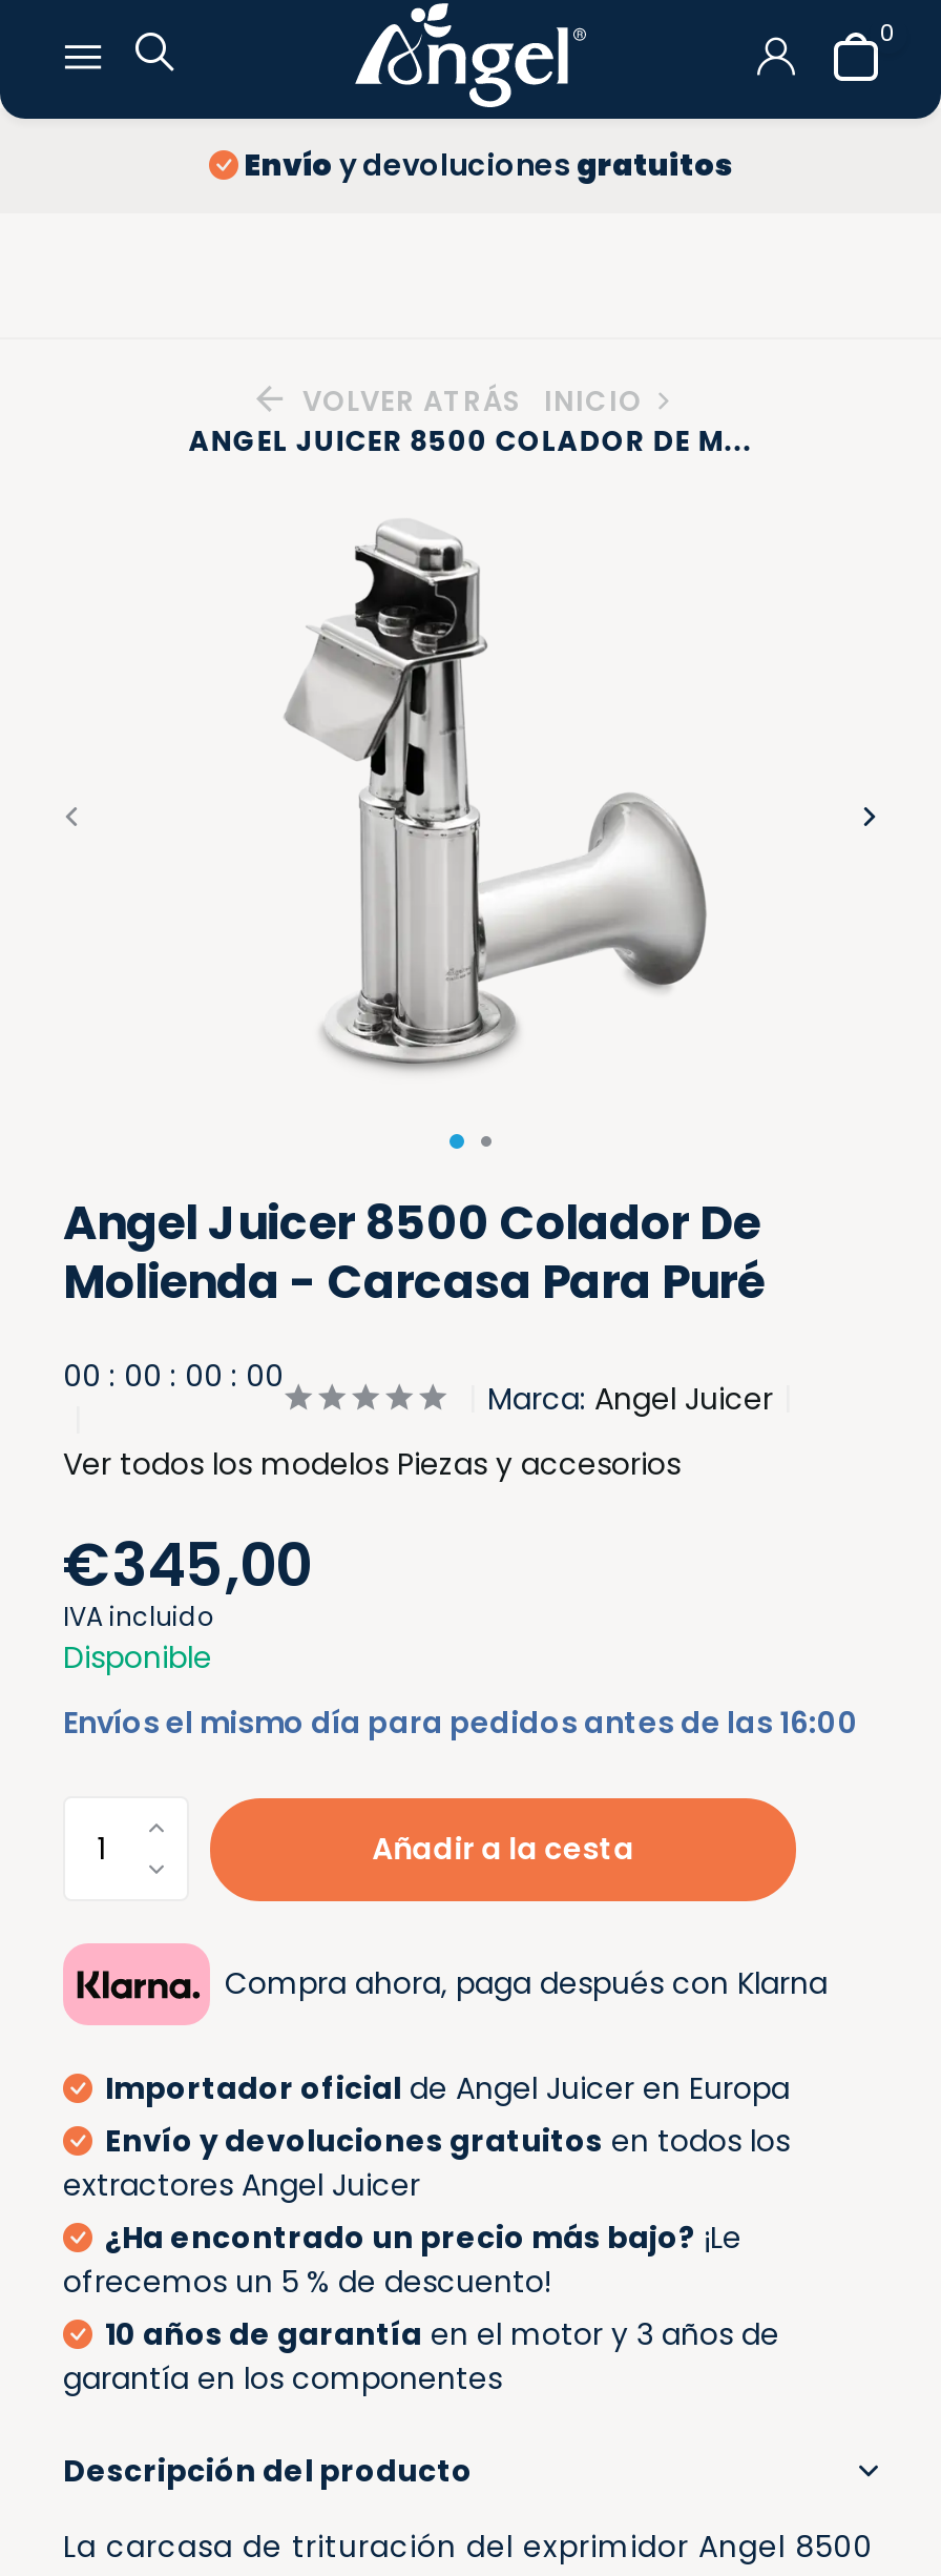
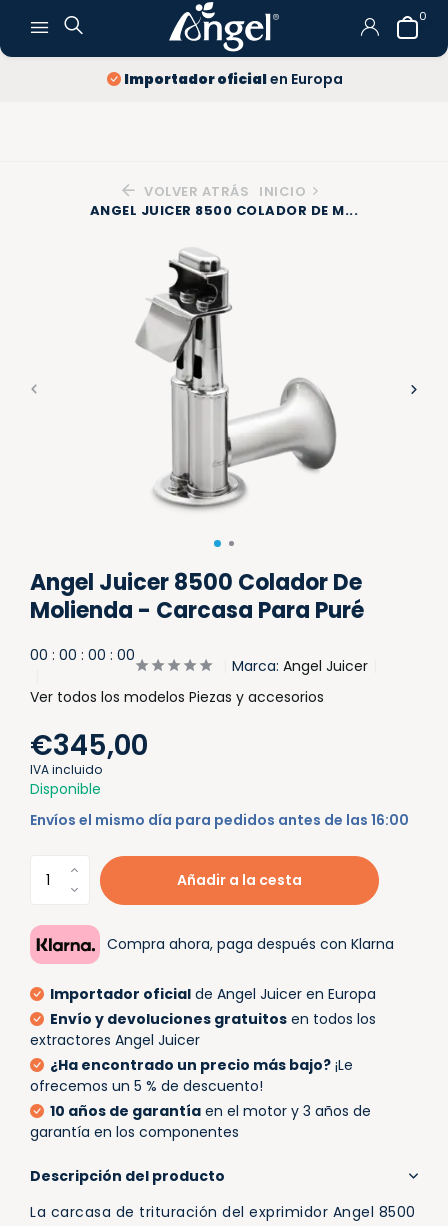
[245,144,734,186] Envío y devoluciones gratuitos -> [123,69,342,89] Importador oficial en Europa

